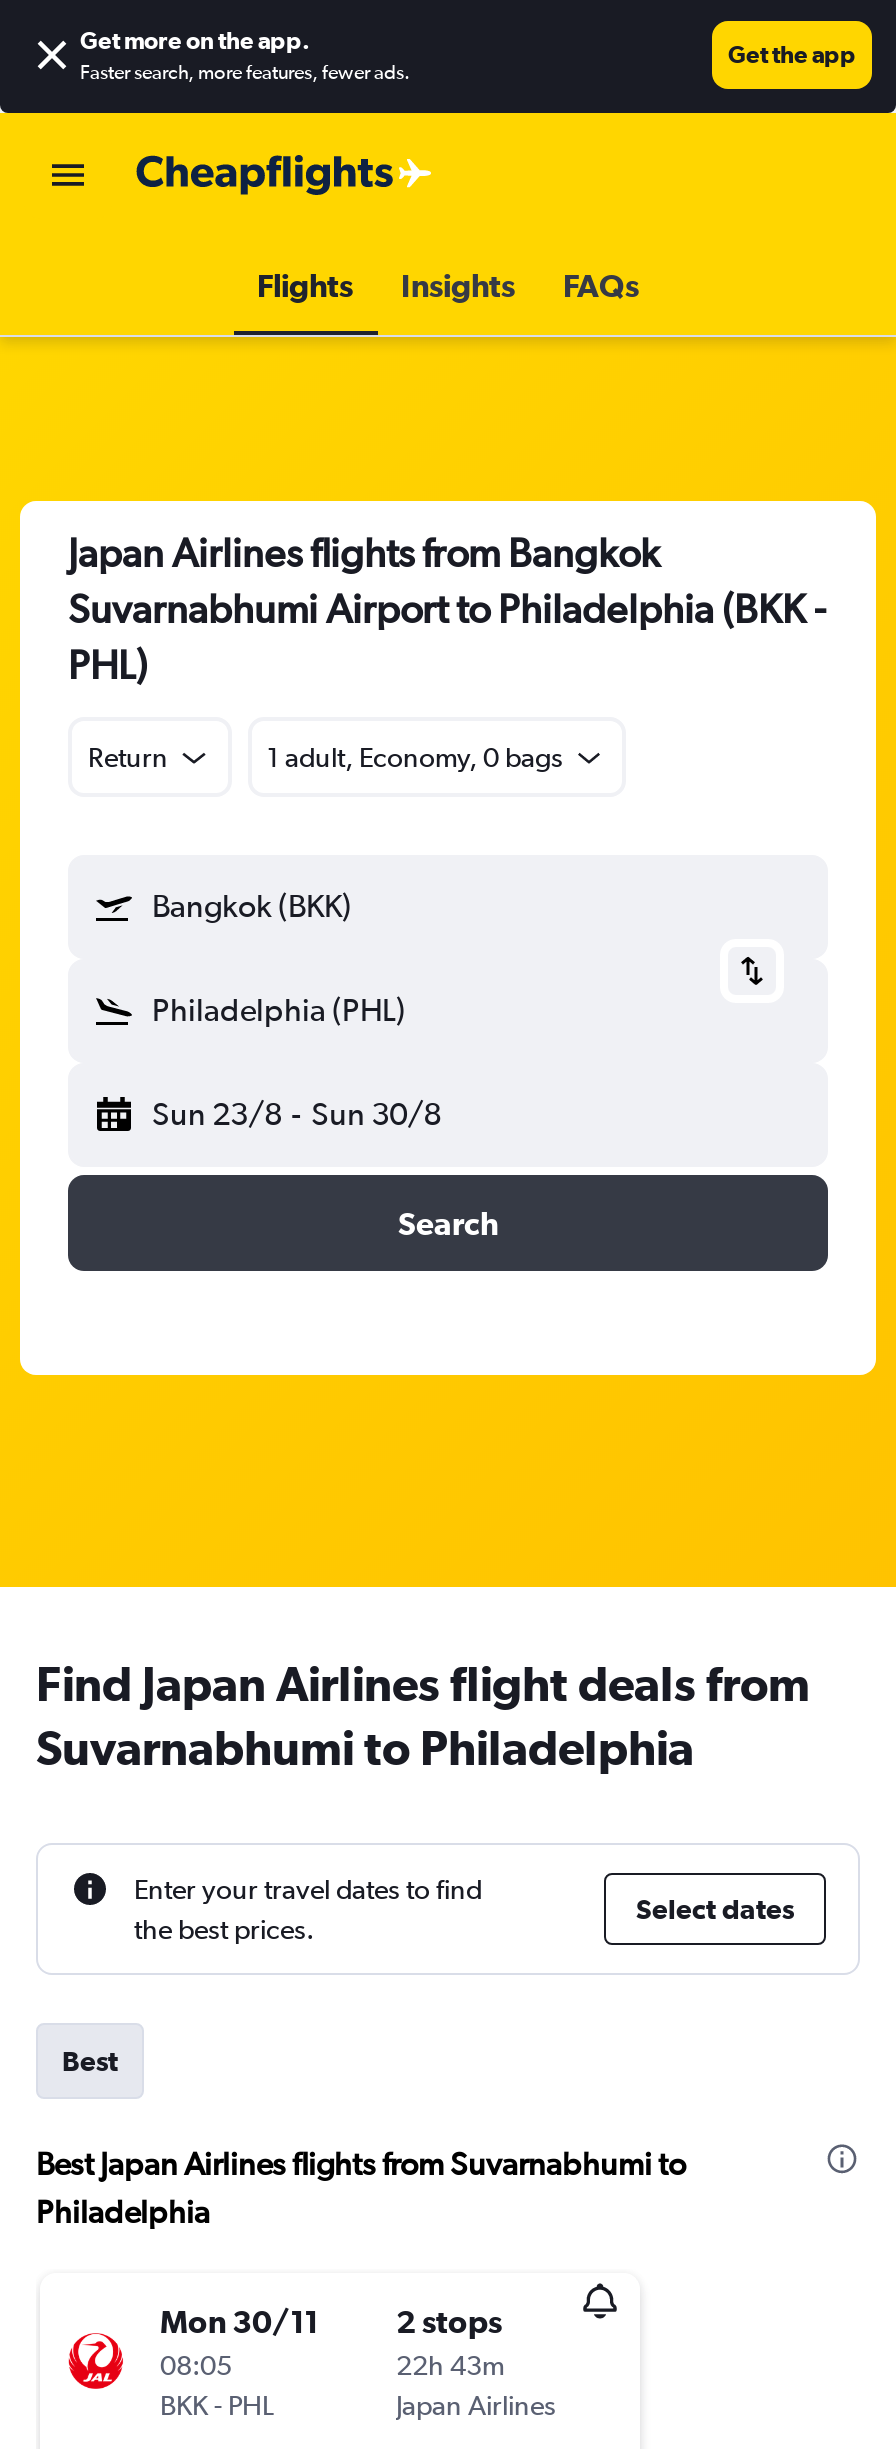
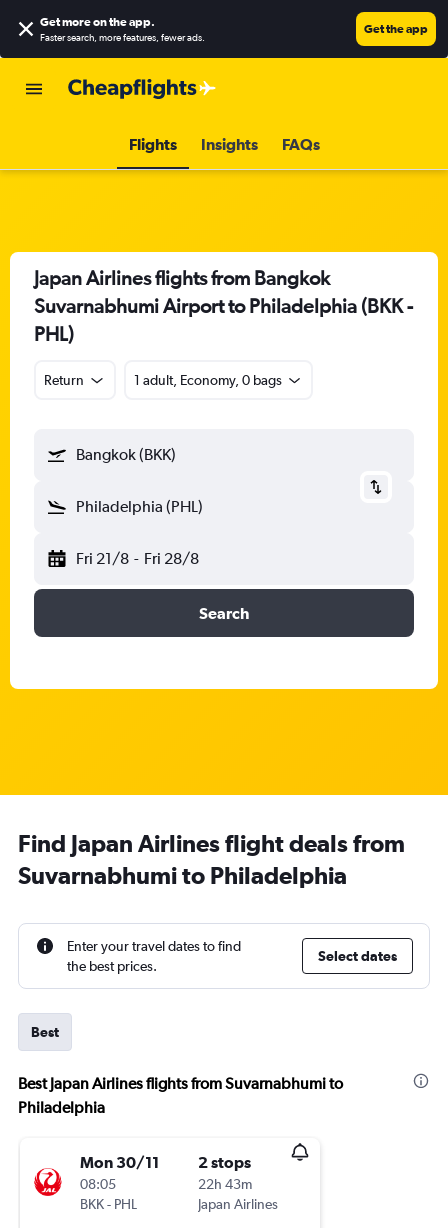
[152,1095,441,1133] Sun 23/8 - Sun 30/8 -> [76,549,199,568] Fri 21/8 - Fri 28/8

